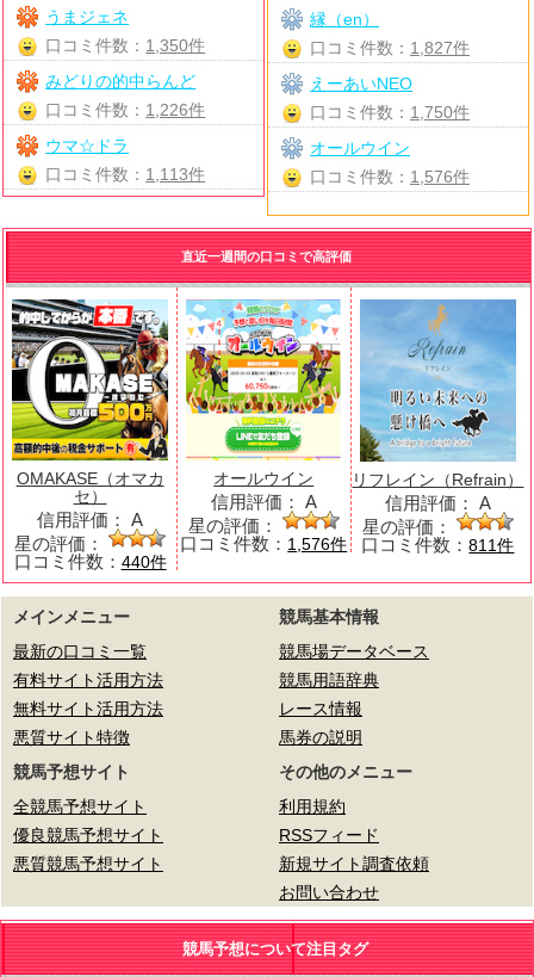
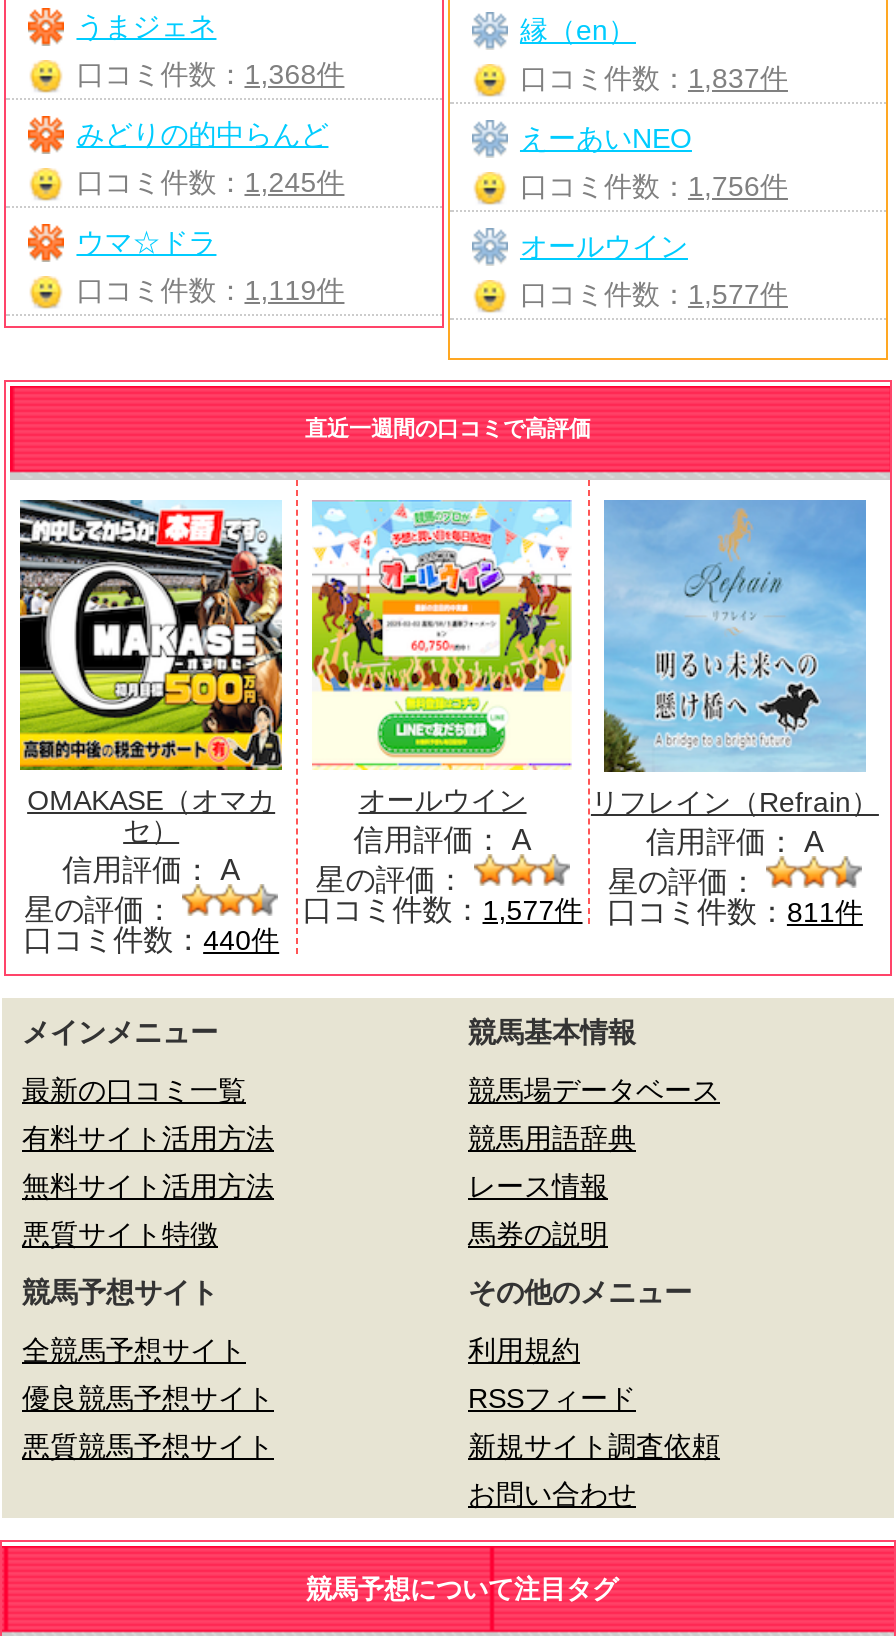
[46,36,205,55] 口コミ件数：1,350件 -> [76,58,344,90] 口コミ件数：1,368件
[310,38,470,57] 口コミ件数：1,827件 -> [520,62,788,94] 口コミ件数：1,837件
[46,100,205,119] 口コミ件数：1,226件 -> [76,166,344,198] 口コミ件数：1,245件
[310,103,470,122] 口コミ件数：1,750件 -> [520,170,788,202] 口コミ件数：1,756件
[46,165,205,184] 口コミ件数：1,113件 -> [76,274,344,306] 口コミ件数：1,119件
[310,167,470,186] 口コミ件数：1,576件 -> [520,278,788,310] 口コミ件数：1,577件
[180,533,347,554] 口コミ件数：1,576件 -> [303,892,583,926] 口コミ件数：1,577件

